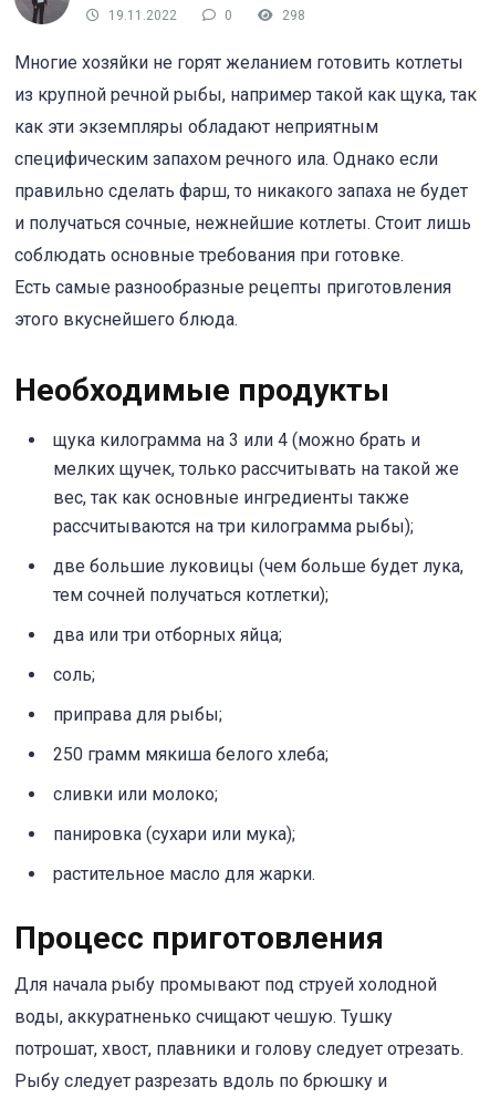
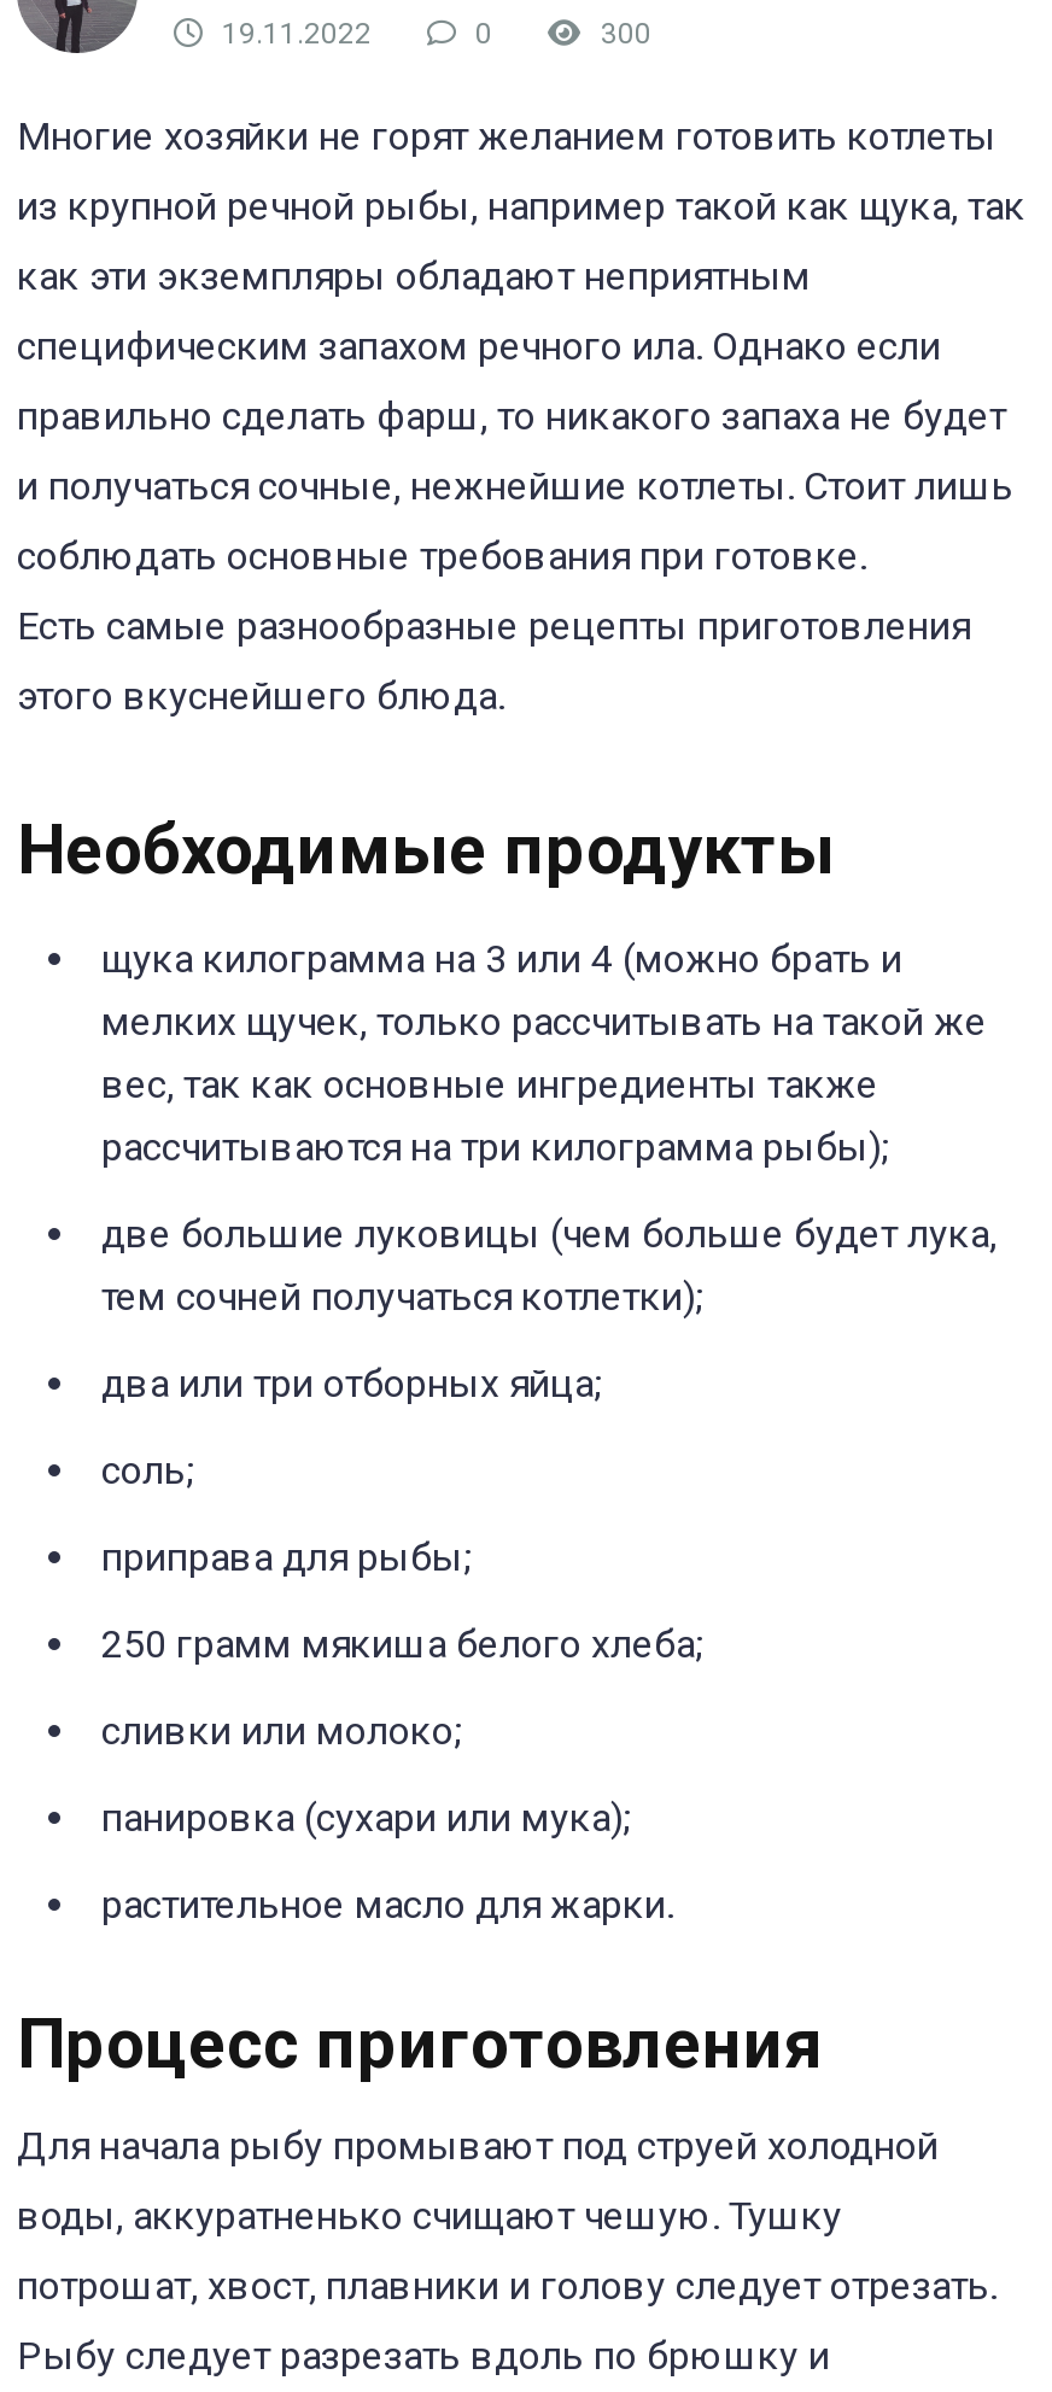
[279,8,305,23] 298 -> [594,17,651,51] 300

